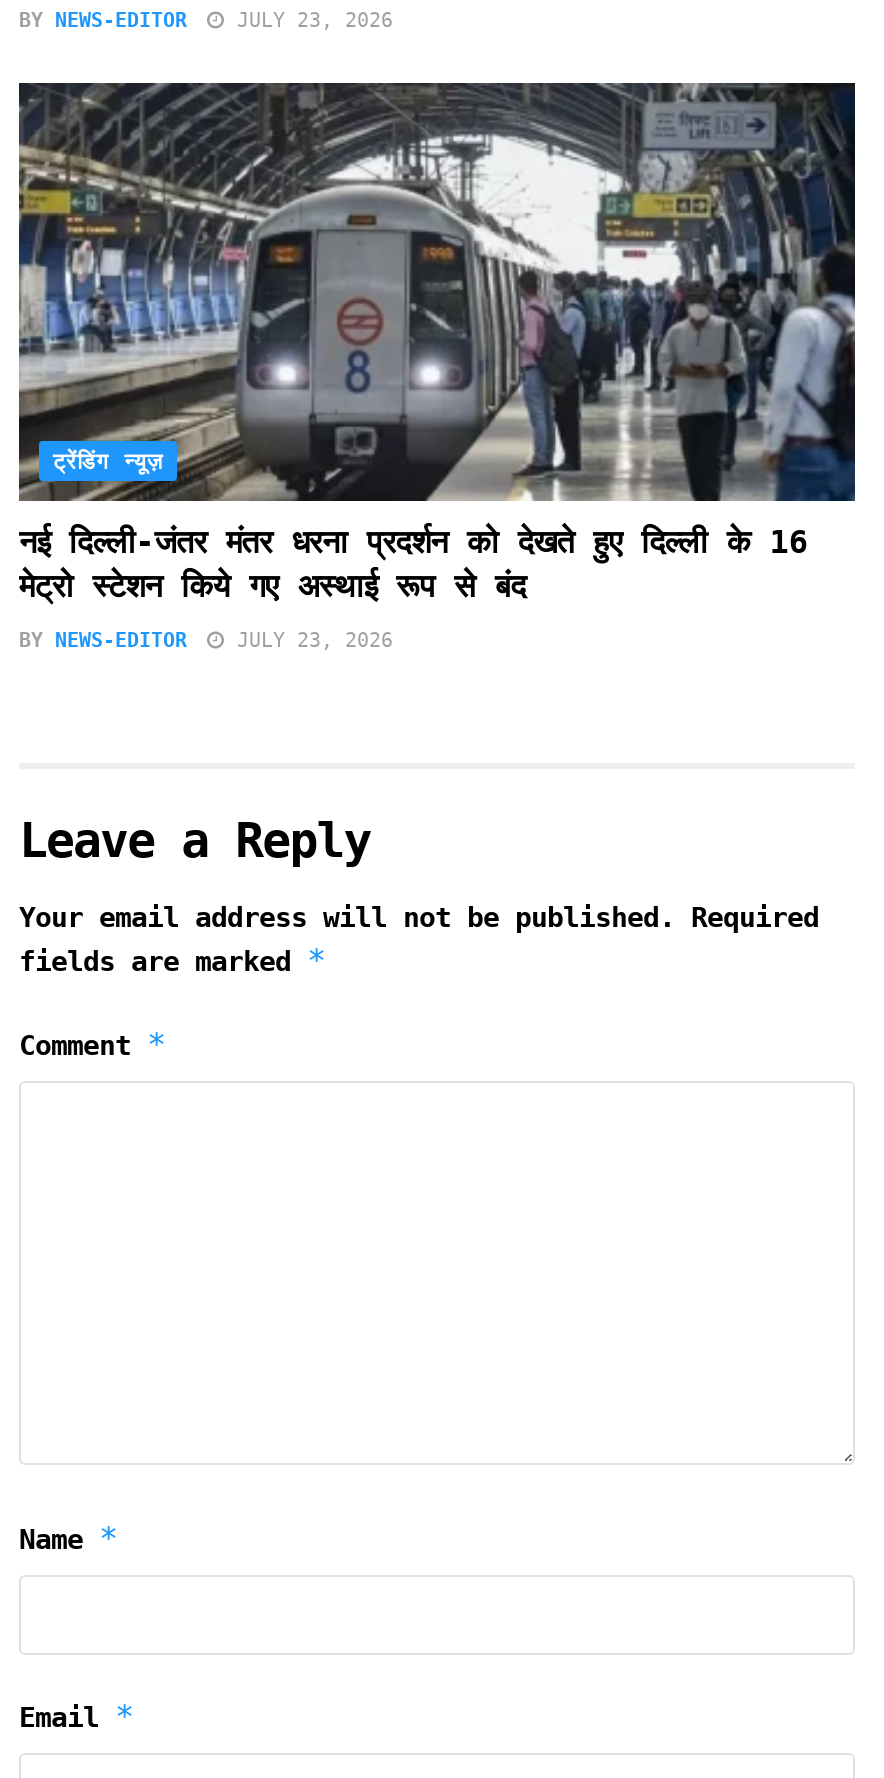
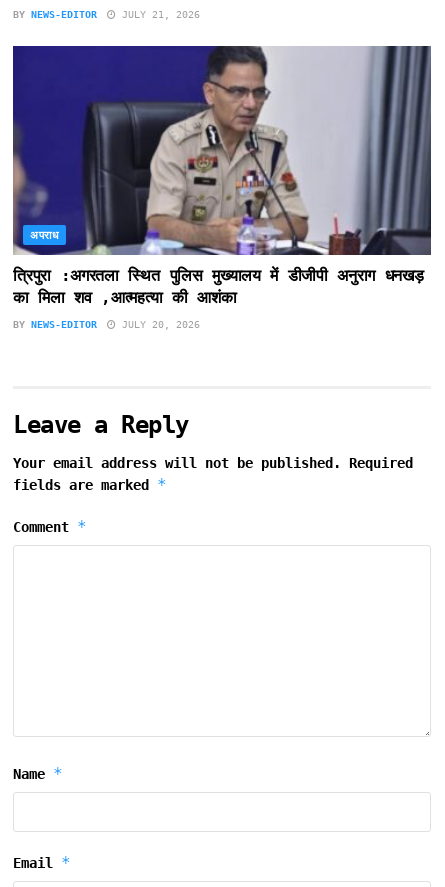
[19,9,393,31] BY NEWS-EDITOR JULY 23, 2026 -> [13,9,200,20] BY NEWS-EDITOR JULY 21, 2026
[17,81,857,503] [image] | ट्रेंडिंग न्यूज़ -> [12,45,432,256] [image] | अपराध
[19,523,808,605] नई दिल्ली-जंतर मंतर धरना प्रदर्शन को देखते हुए दिल्ली के 16 | मेट्रो स्टेशन किये गए अस्थाई रूप से बंद -> [13,266,423,307] त्रिपुरा :अगरतला स्थित पुलिस मुख्यालय में डीजीपी अनुराग धनखड़ | का मिला शव ,आत्महत्या की आशंका
[19,629,393,651] BY NEWS-EDITOR JULY 23, 2026 -> [13,319,200,330] BY NEWS-EDITOR JULY 20, 2026

